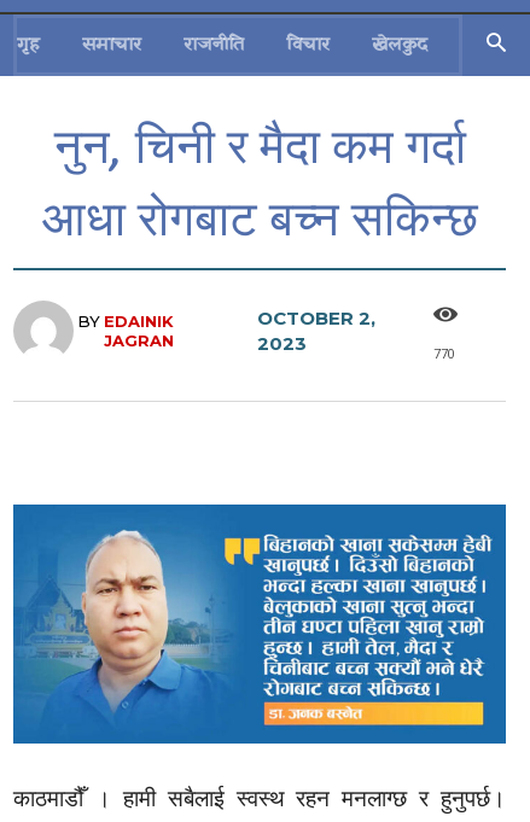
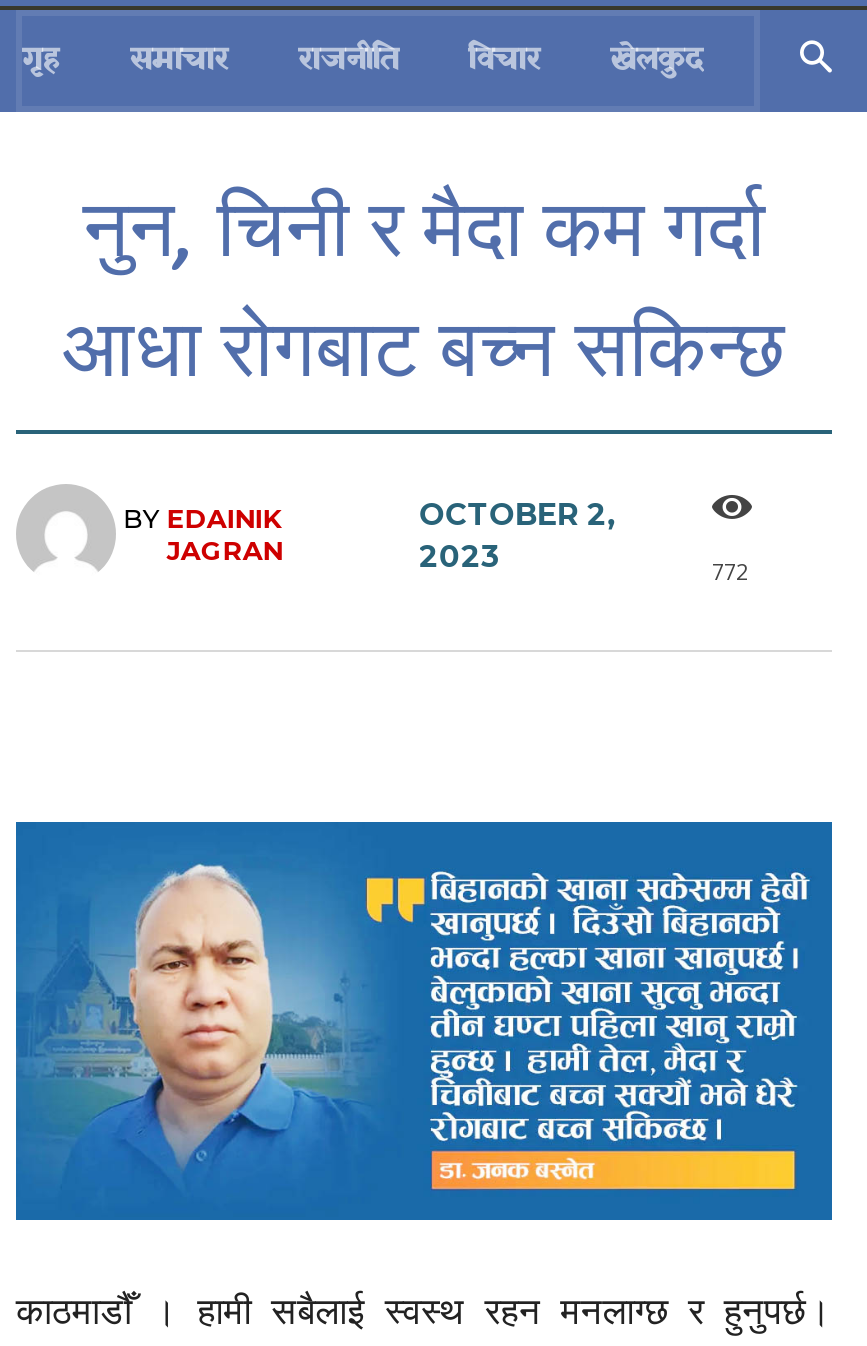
[433,344,455,362] 770 -> [712,556,748,586] 772

